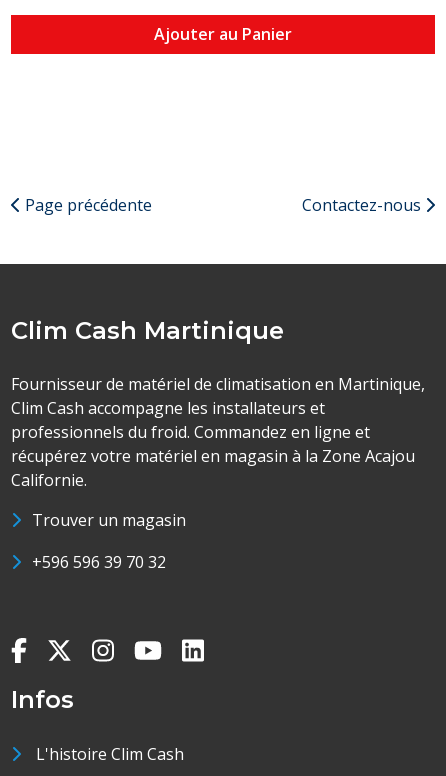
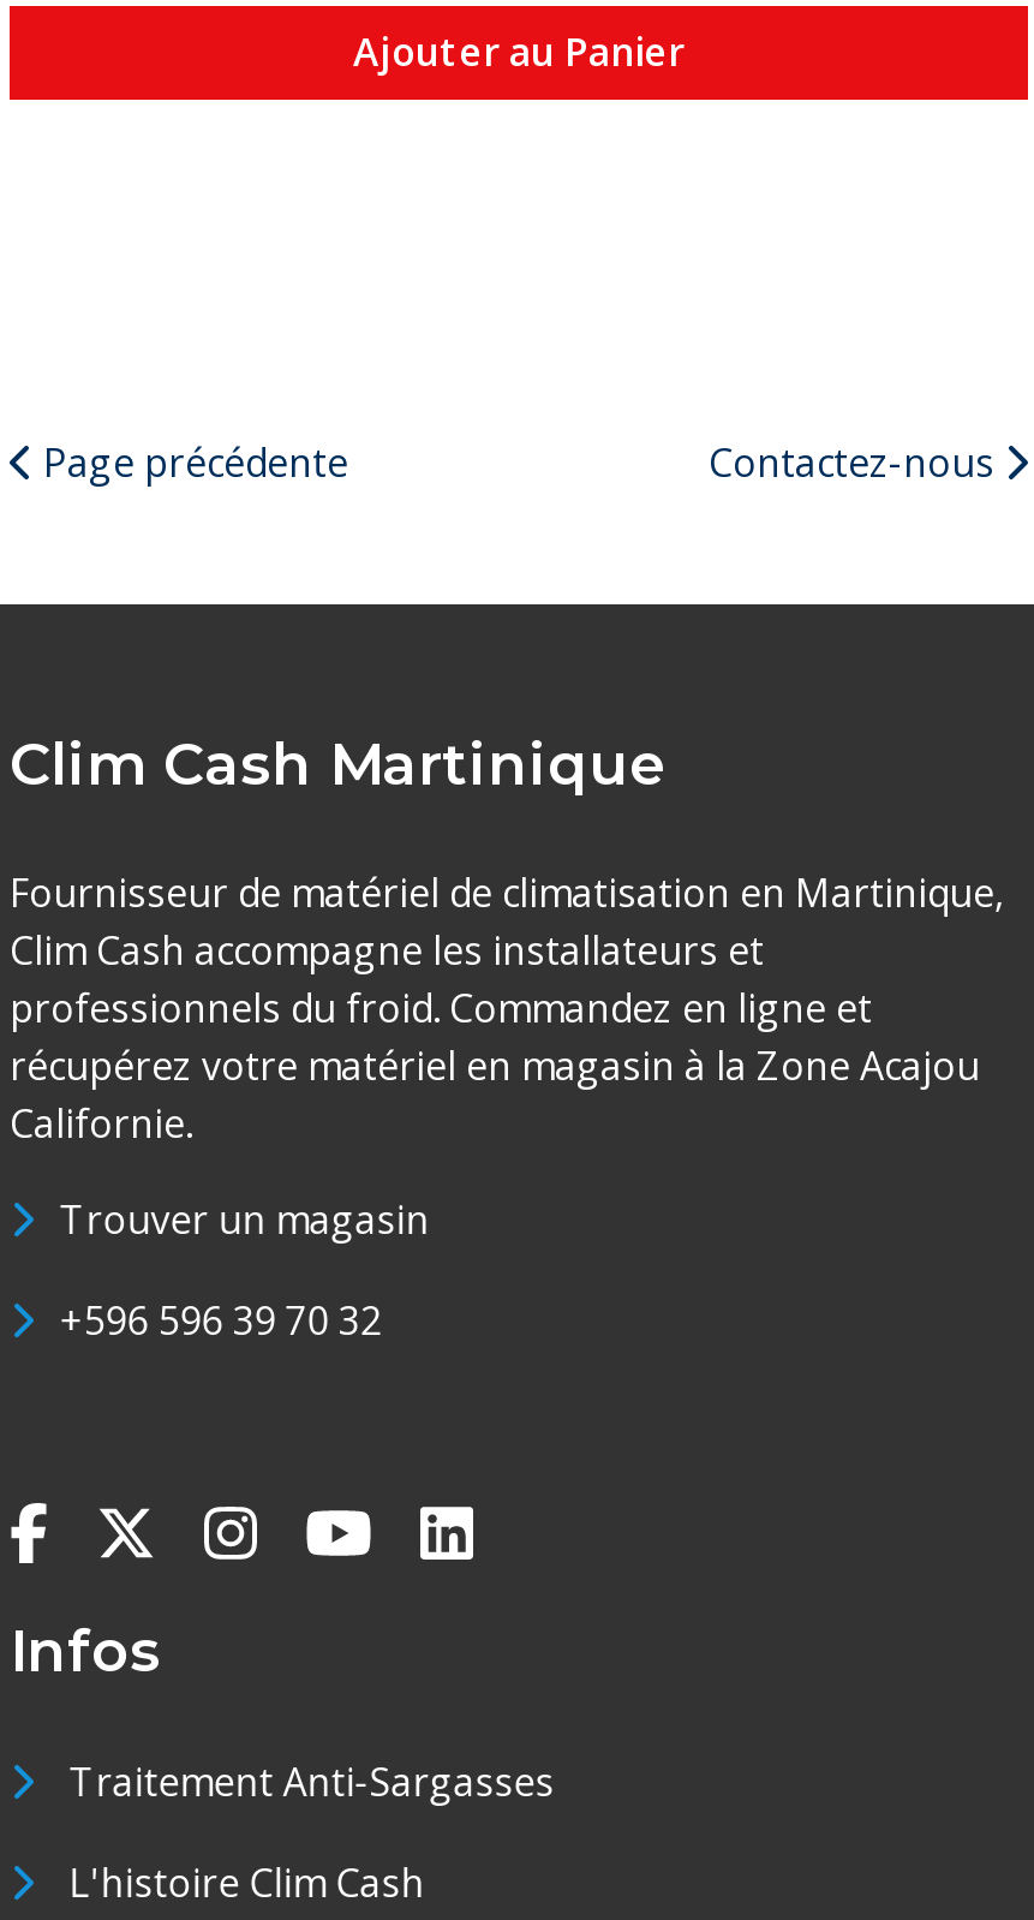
none -> [69,1755,554,1808] Traitement Anti-Sargasses

